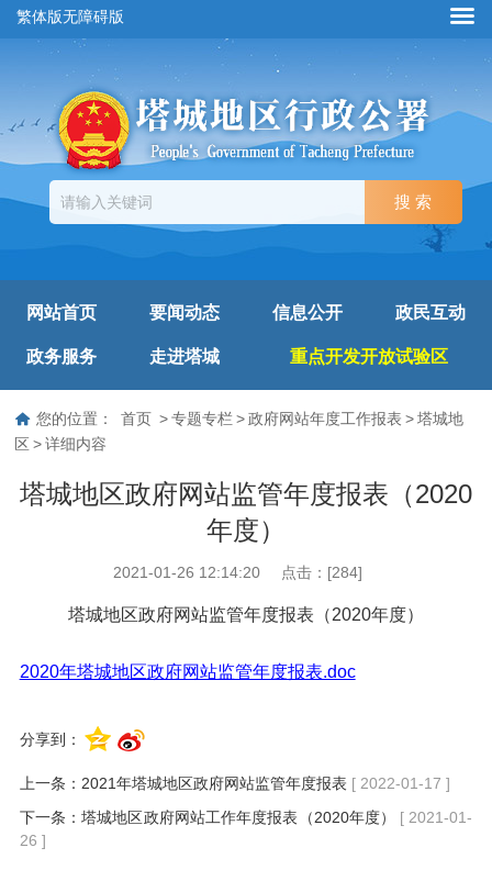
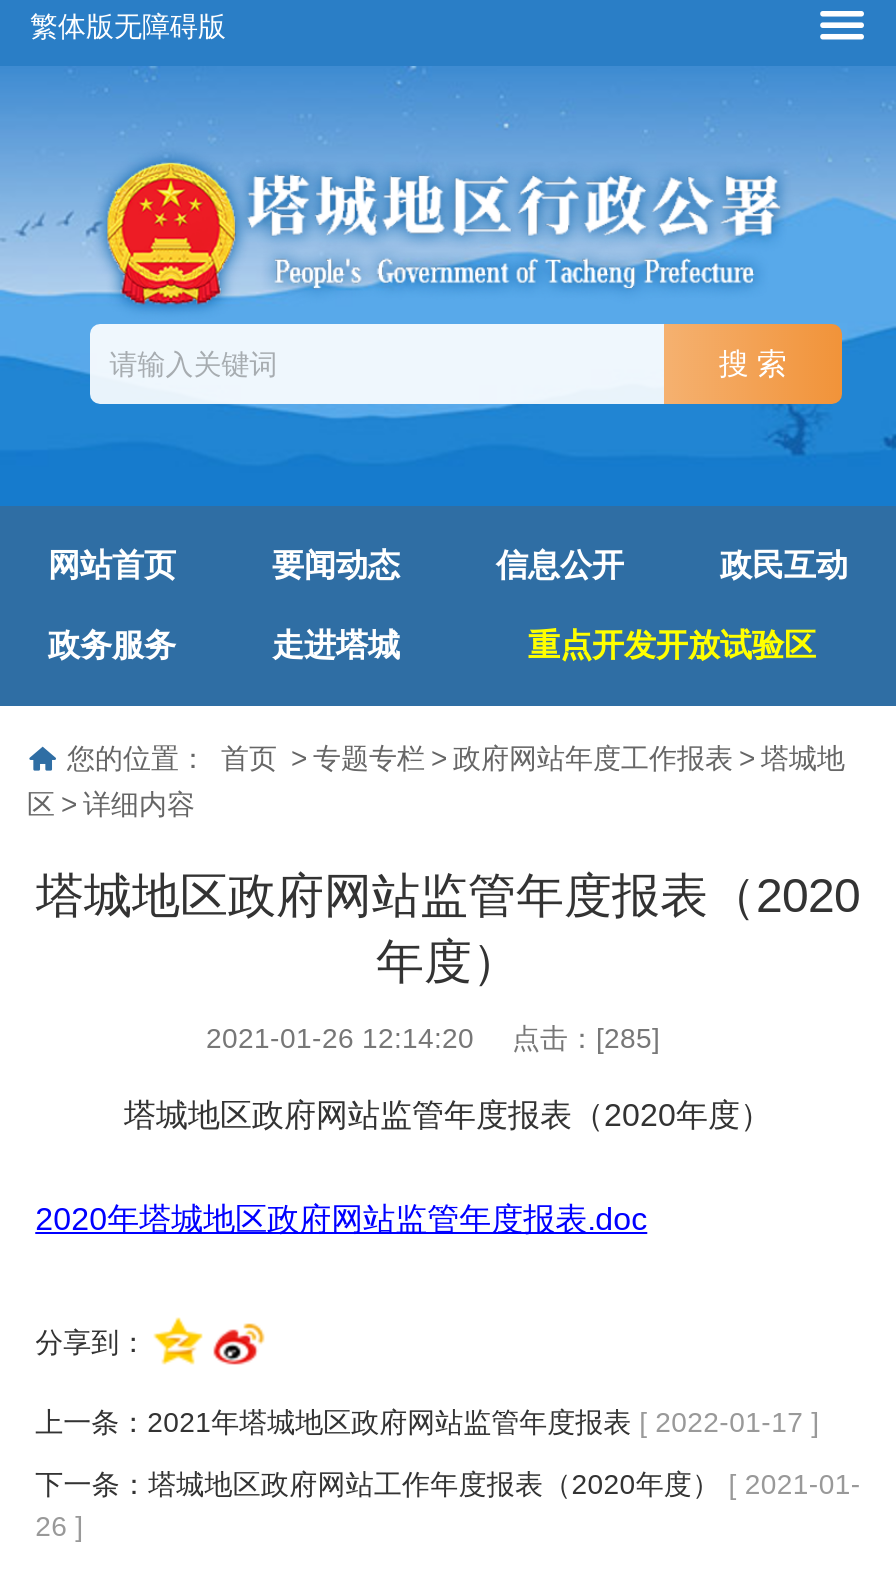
[113,564,362,581] 2021-01-26 12:14:20 点击：[284] -> [206,1022,660,1054] 2021-01-26 12:14:20 点击：[285]

